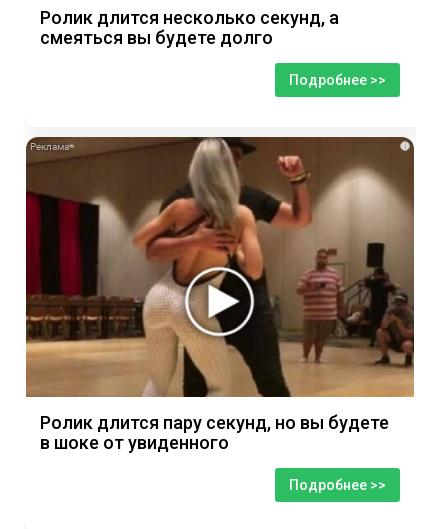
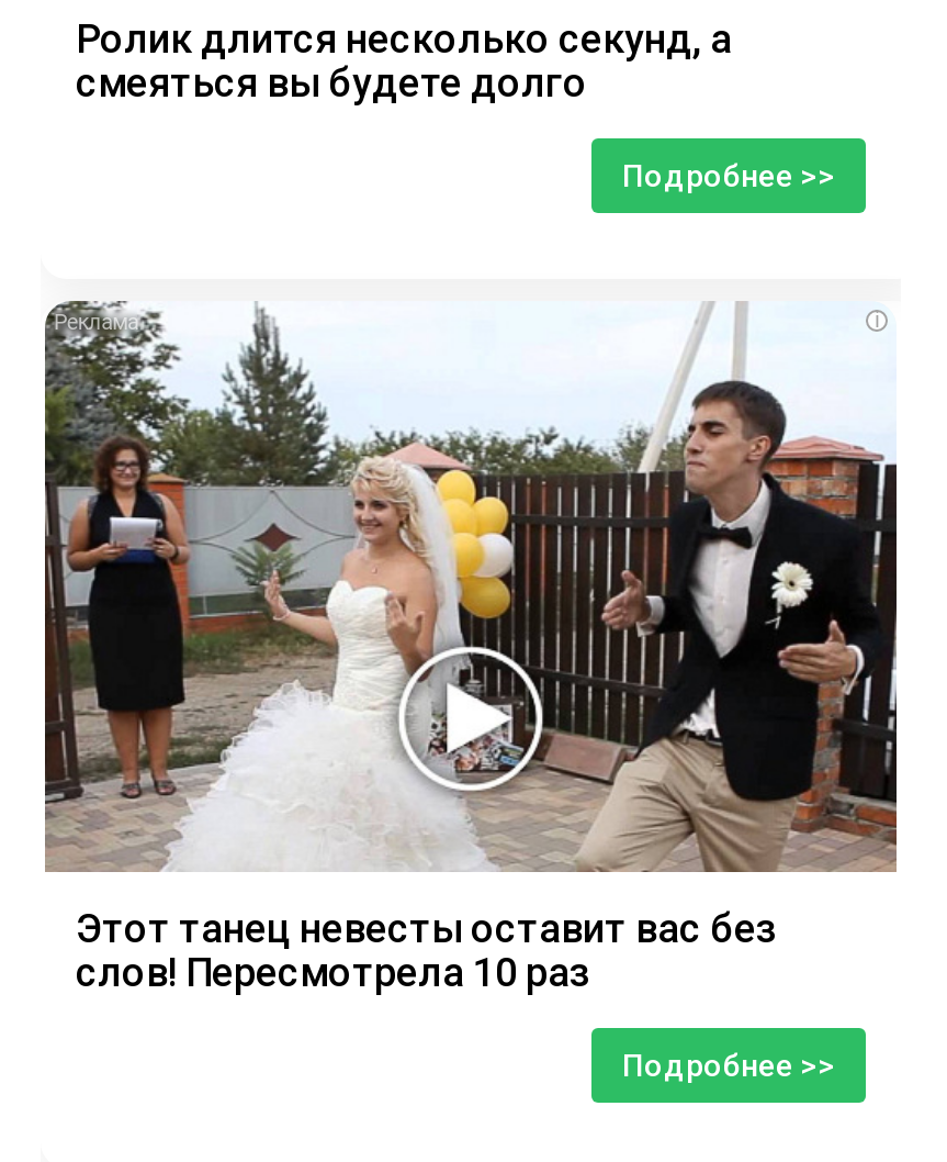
[25,136,415,453] [image] | Ролик длится пару секунд, но вы будете | в шоке от увиденного -> [43,301,899,995] [image] | Этот танец невесты оставит вас без | слов! Пересмотрела 10 раз

